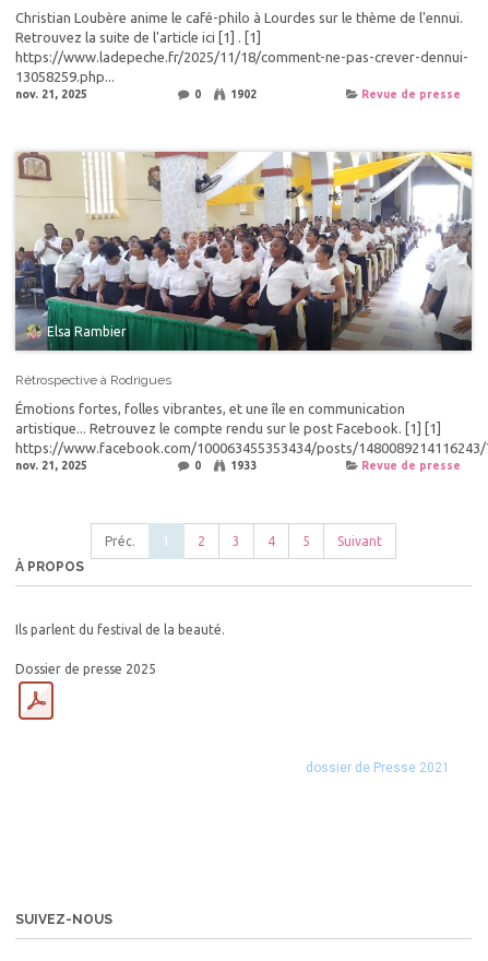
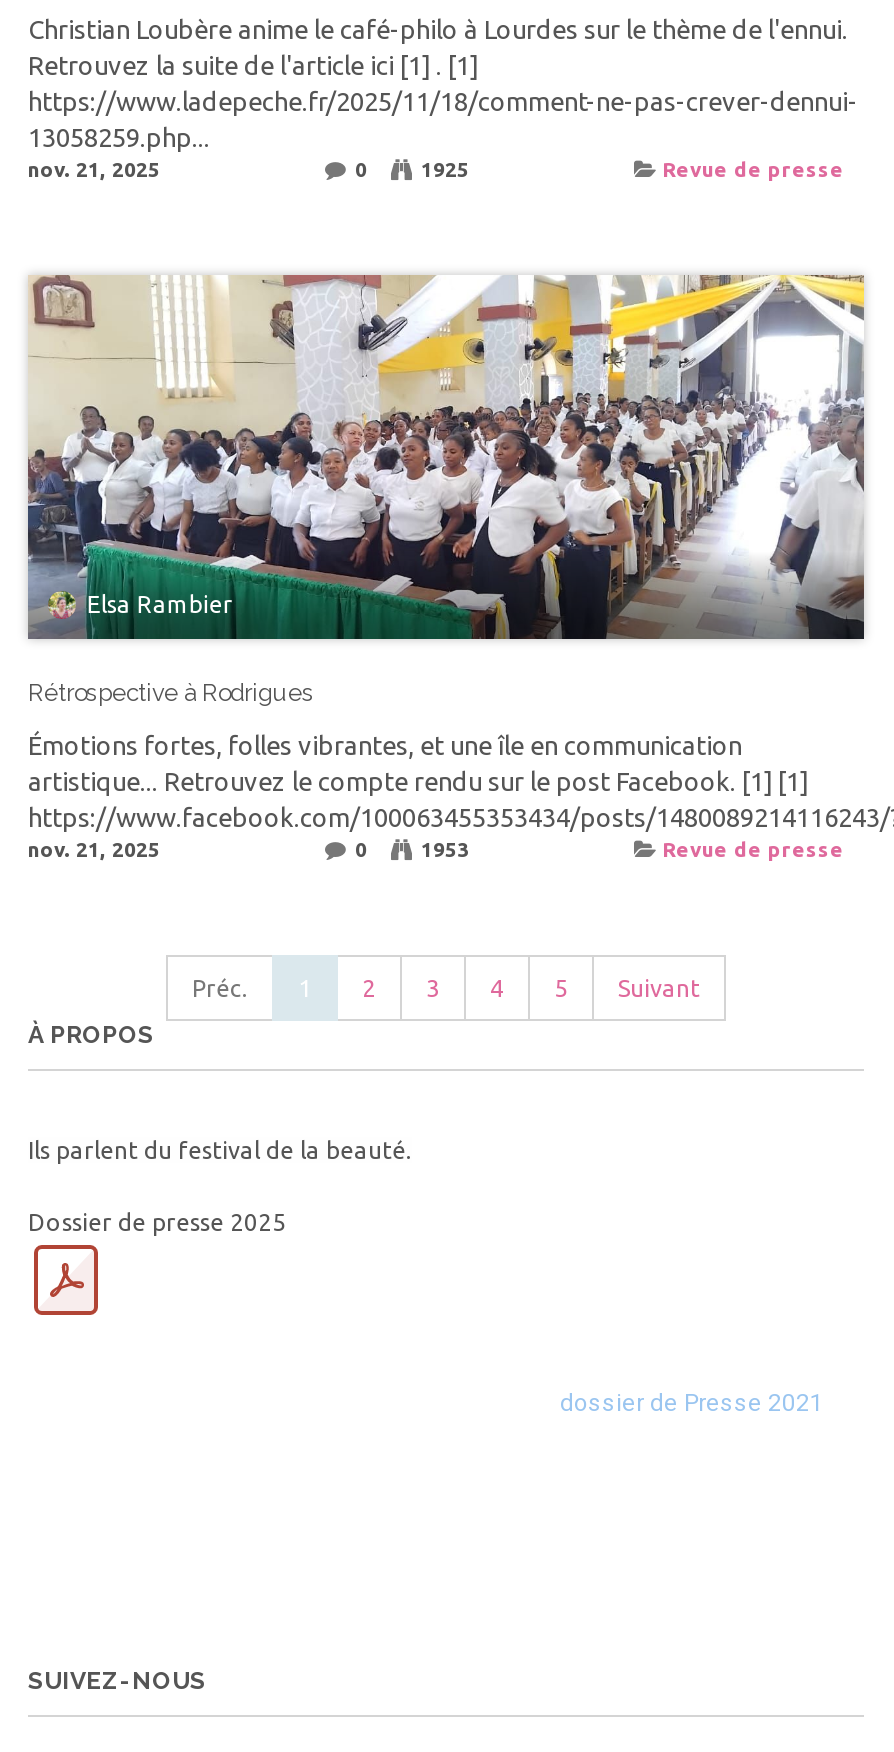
[230,87,256,100] 1902 -> [421,156,469,180] 1925
[230,459,256,472] 1933 -> [421,837,469,861] 1953

